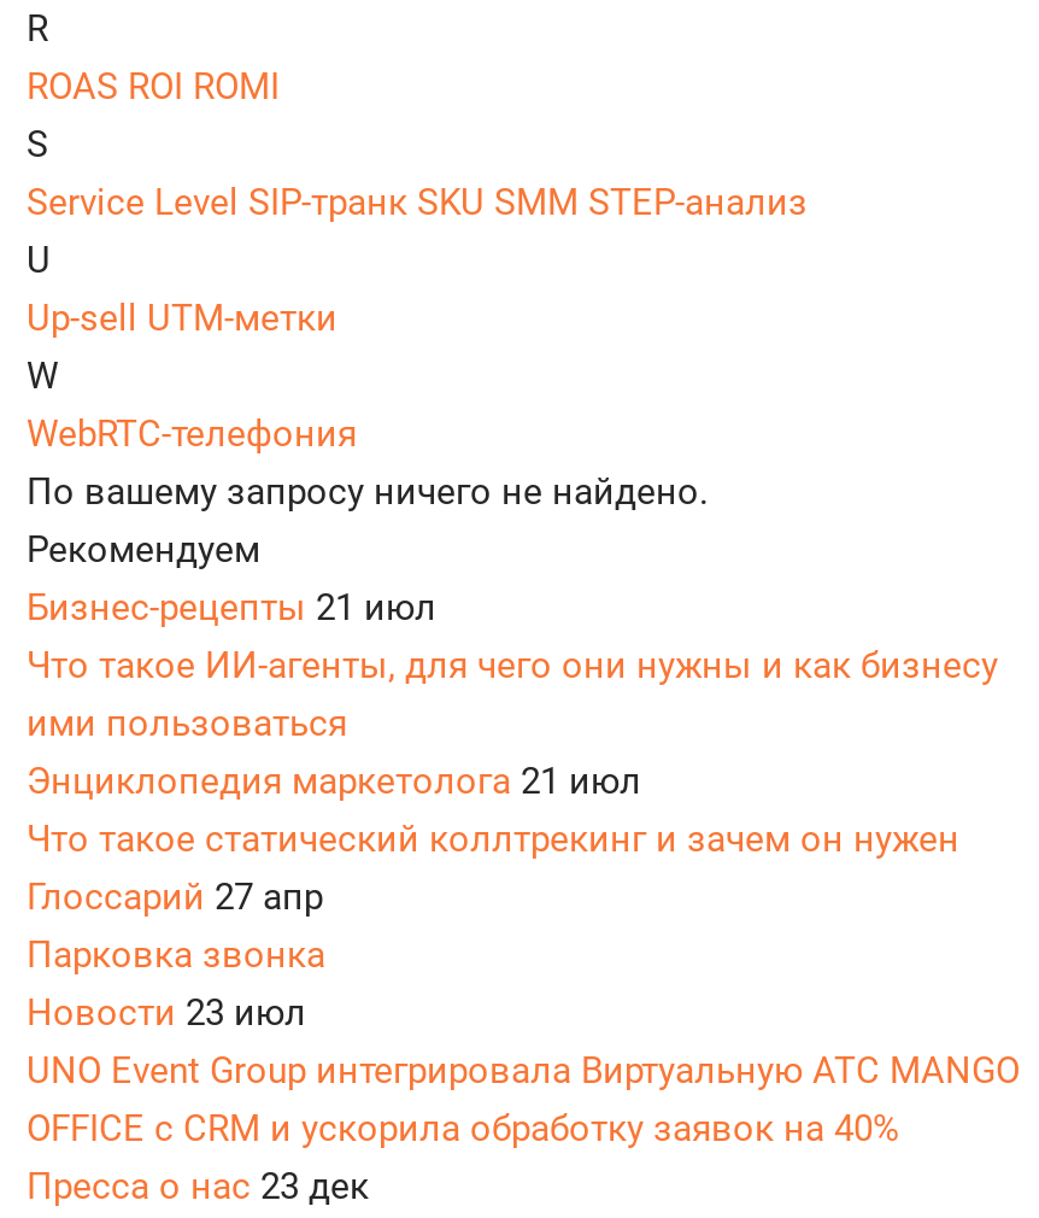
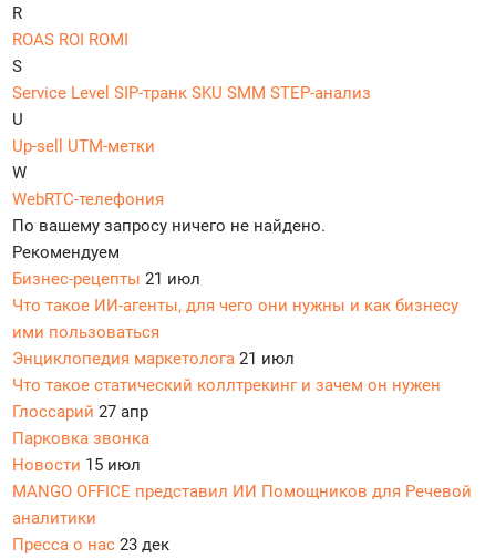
[27,992,1020,1151] Новости 23 июл | UNO Event Group интегрировала Виртуальную АТС MANGO | OFFICE с CRM и ускорила обработку заявок на 40% -> [12,455,472,528] Новости 15 июл | MANGO OFFICE представил ИИ Помощников для Речевой | аналитики

